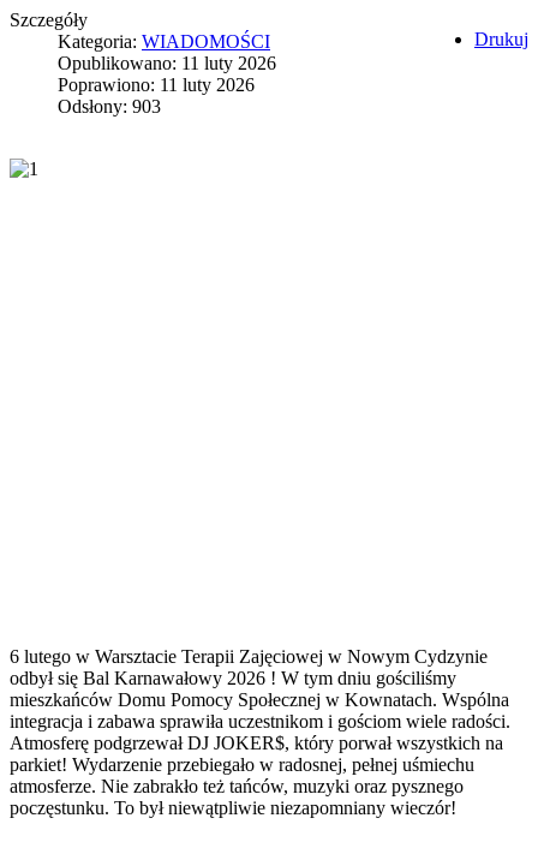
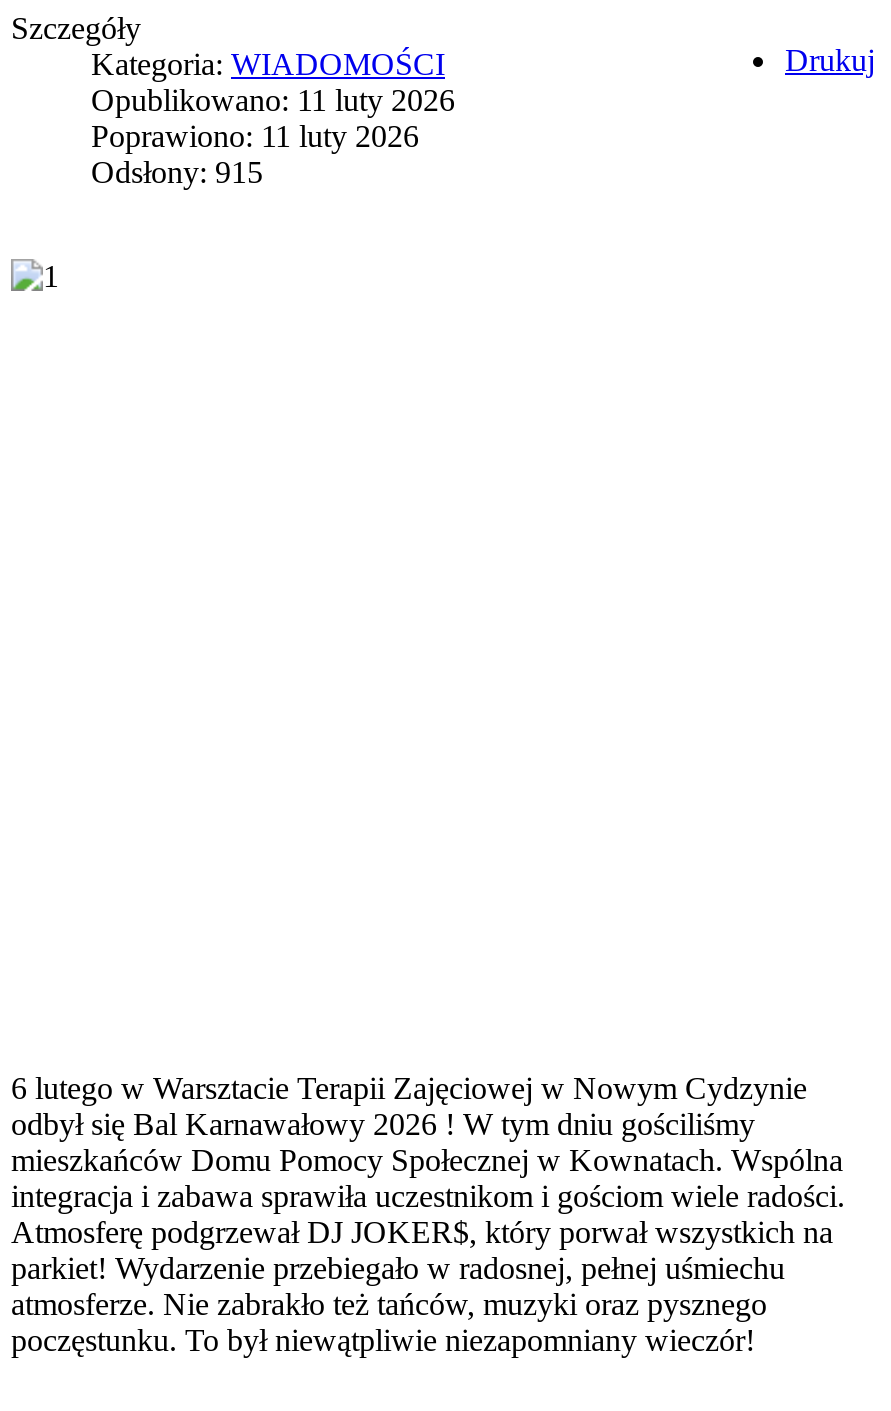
[58,96,161,117] Odsłony: 903 -> [91,155,263,189] Odsłony: 915

